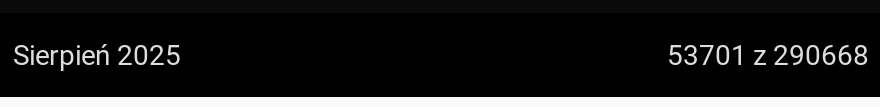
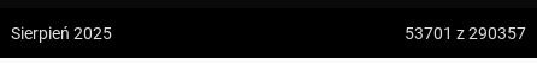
[667,39,869,71] 53701 z 290668 -> [405,24,526,43] 53701 z 290357

